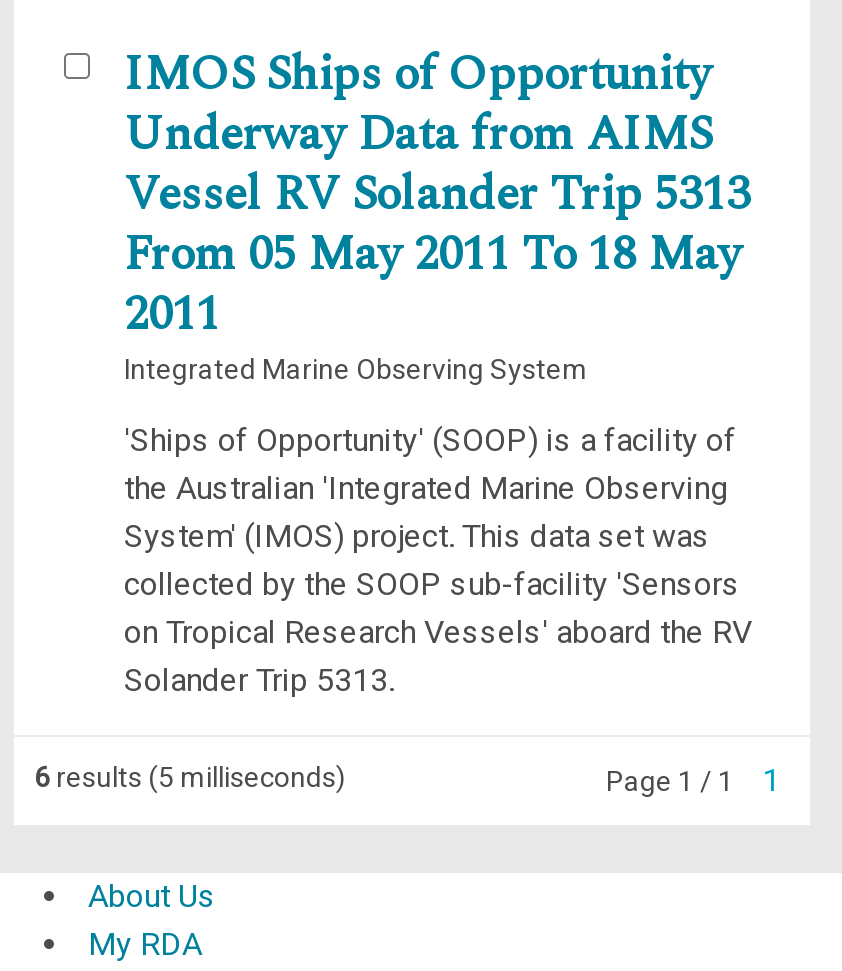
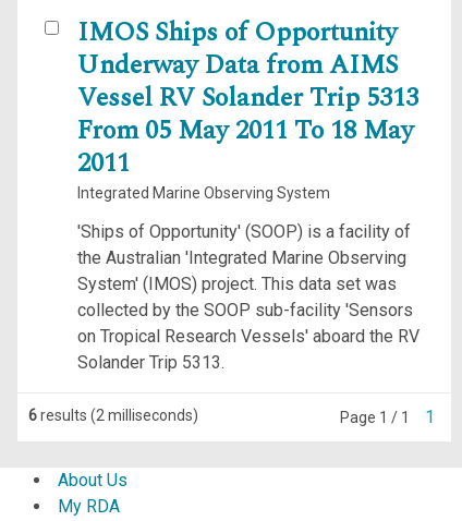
[34,762,346,794] 6 results (5 milliseconds) -> [28,407,198,424] 6 results (2 milliseconds)

